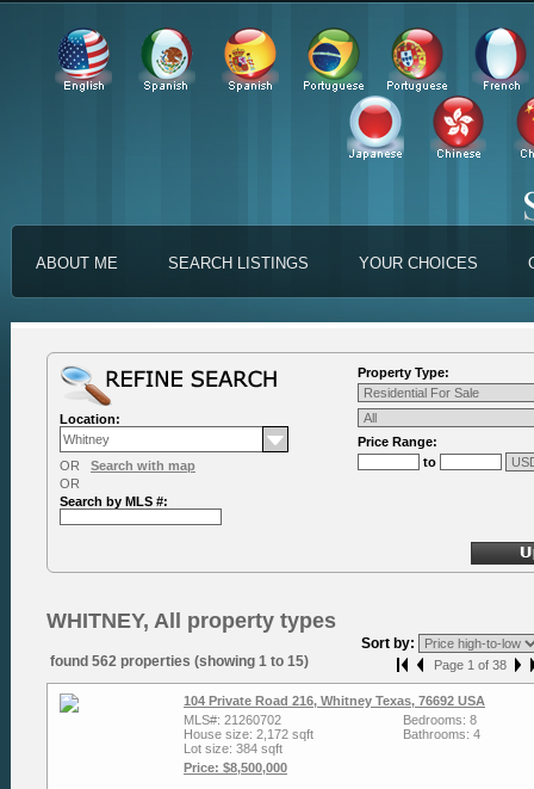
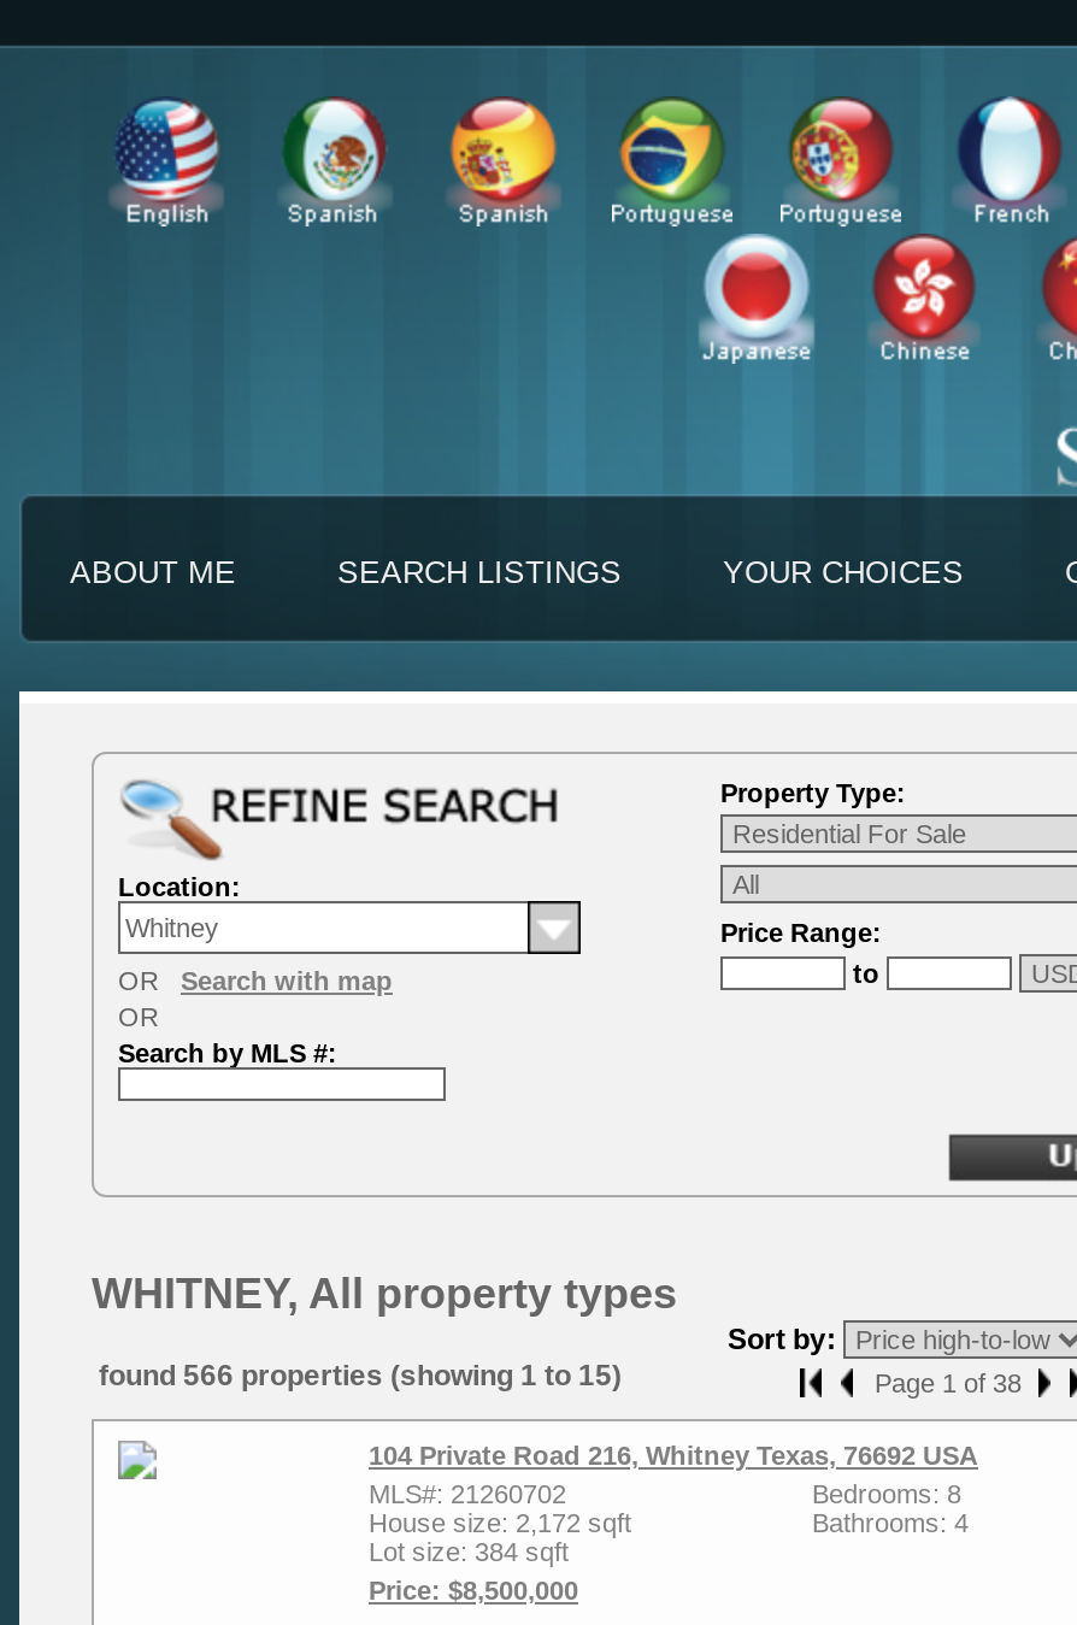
[50,653,309,670] found 562 properties (showing 1 to 15) -> [99,1359,622,1393] found 566 properties (showing 1 to 15)

